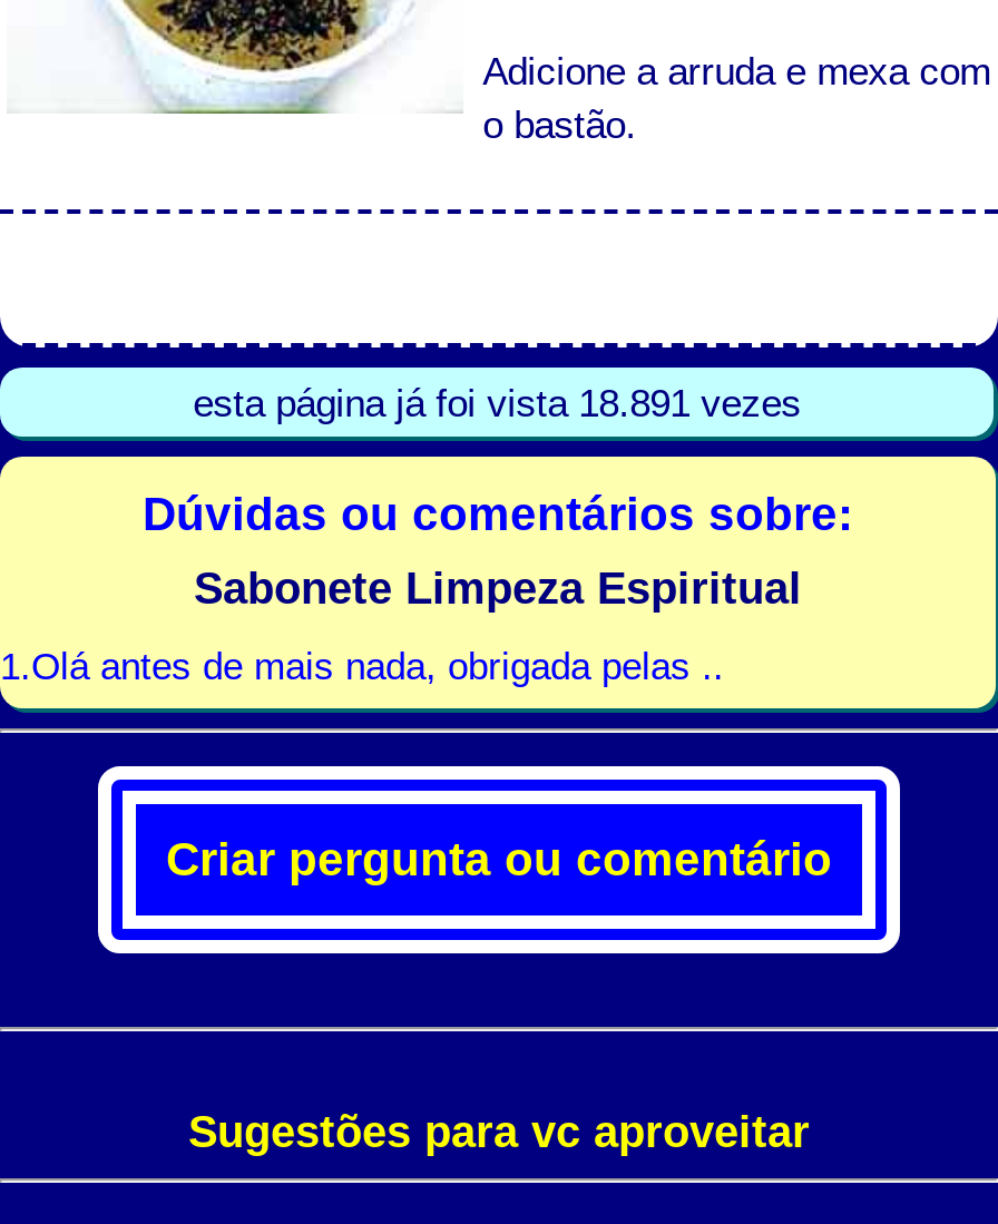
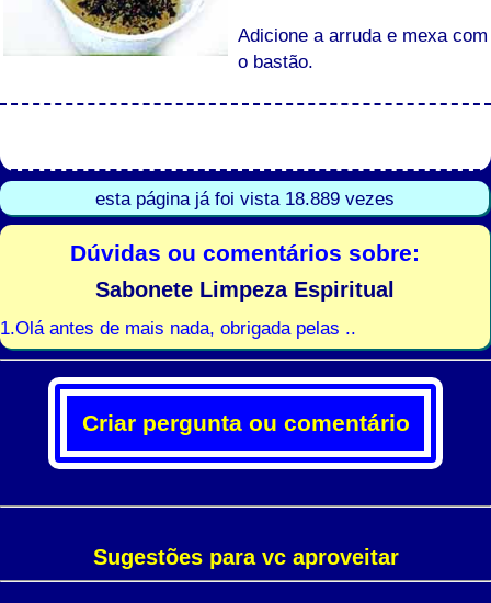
[193,380,801,425] esta página já foi vista 18.891 vezes -> [95,187,394,209] esta página já foi vista 18.889 vezes

